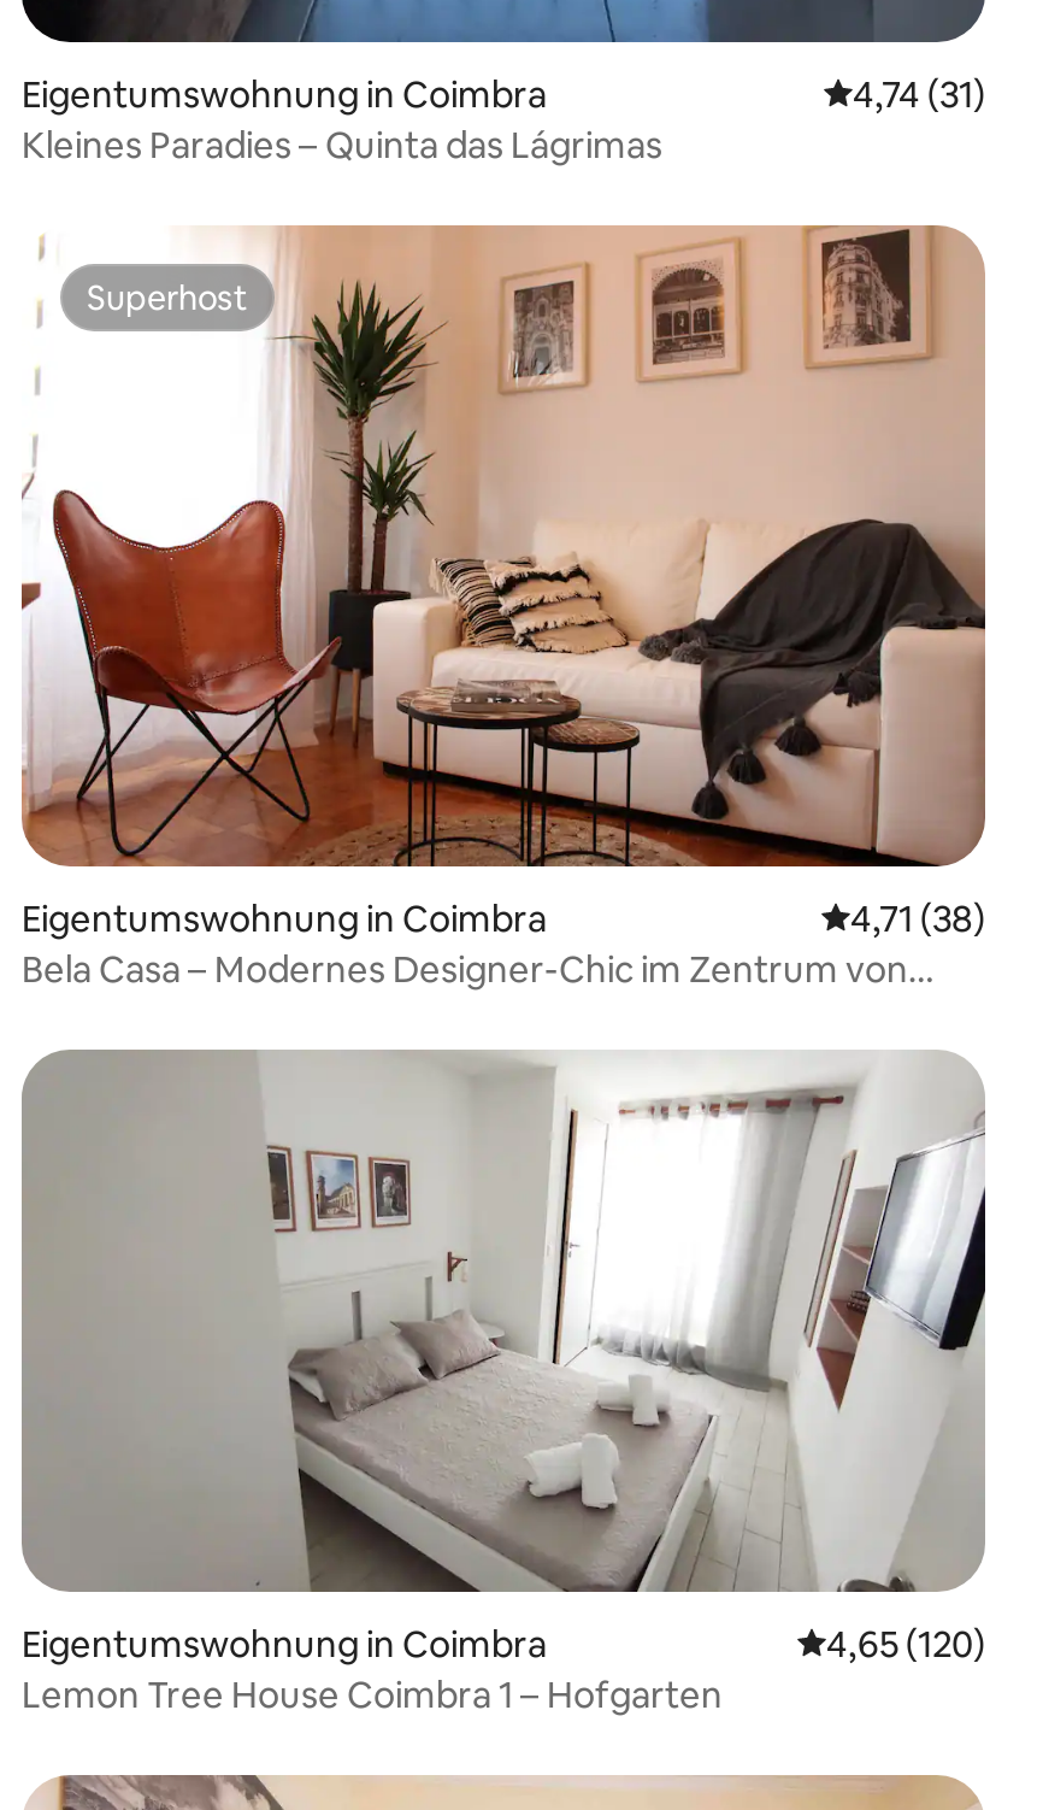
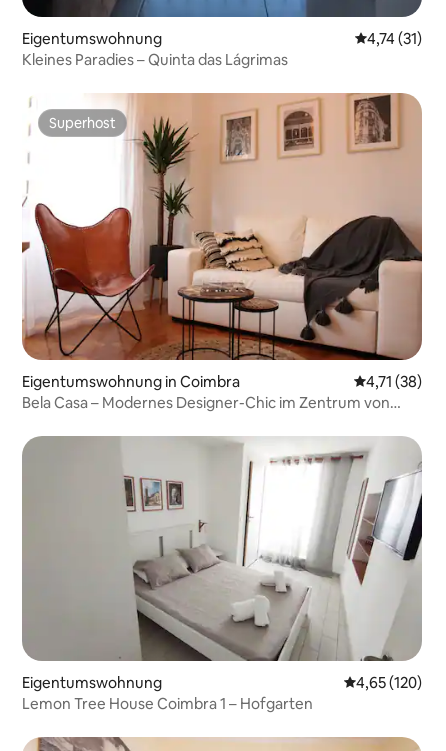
[22,70,547,116] Eigentumswohnung in Coimbra -> [22,29,162,48] Eigentumswohnung
[22,1622,547,1667] Eigentumswohnung in Coimbra -> [22,673,162,692] Eigentumswohnung

